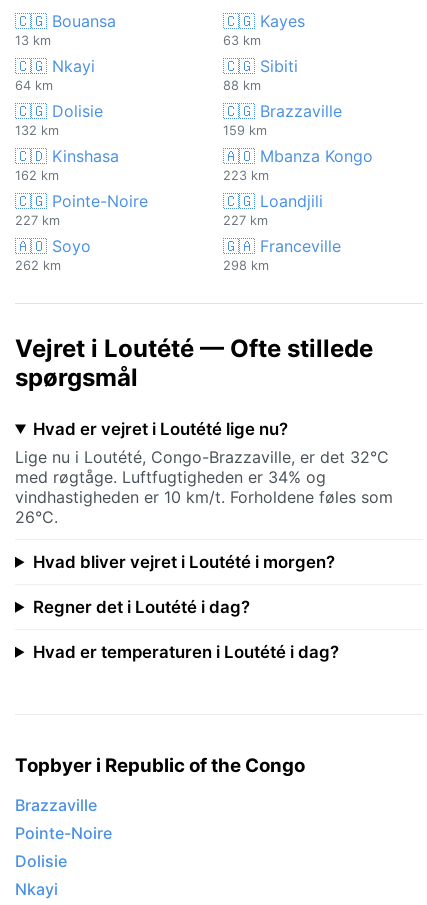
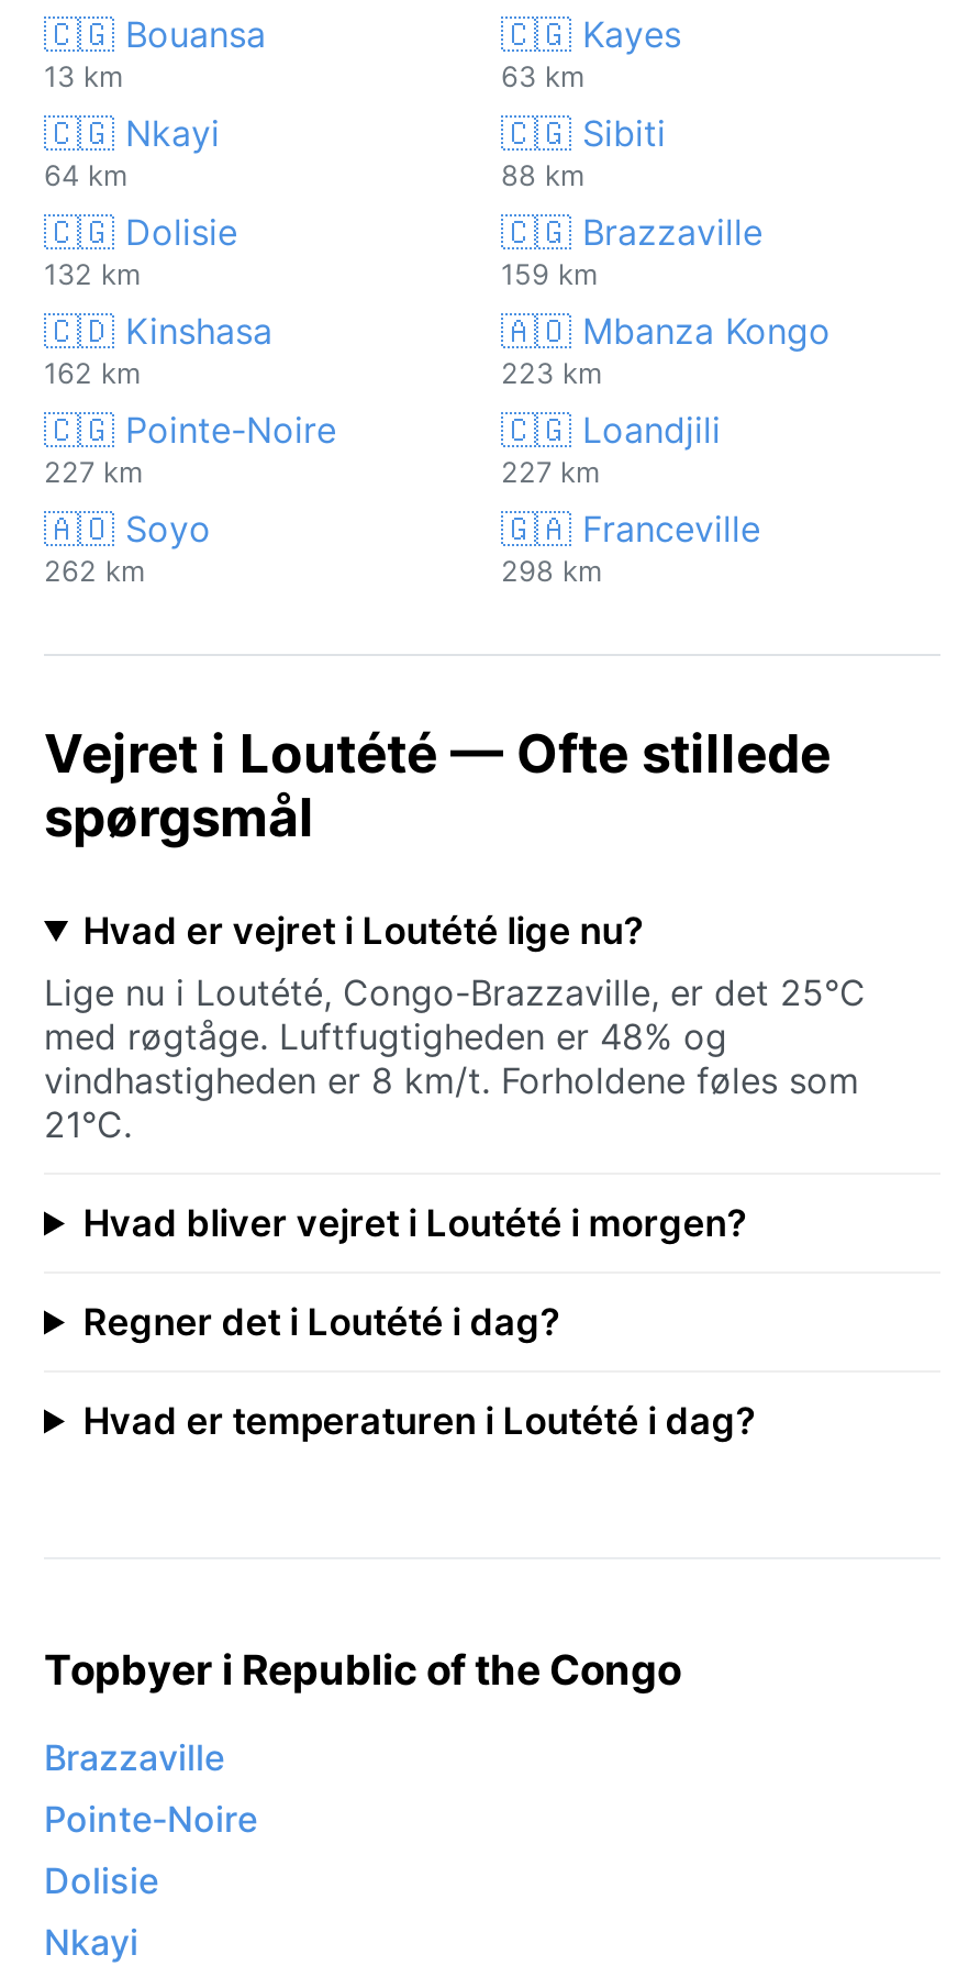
[15,447,393,527] Lige nu i Loutété, Congo-Brazzaville, er det 32°C | med røgtåge. Luftfugtigheden er 34% og | vindhastigheden er 10 km/t. Forholdene føles som | 26°C. -> [44,970,866,1146] Lige nu i Loutété, Congo-Brazzaville, er det 25°C | med røgtåge. Luftfugtigheden er 48% og | vindhastigheden er 8 km/t. Forholdene føles som | 21°C.

